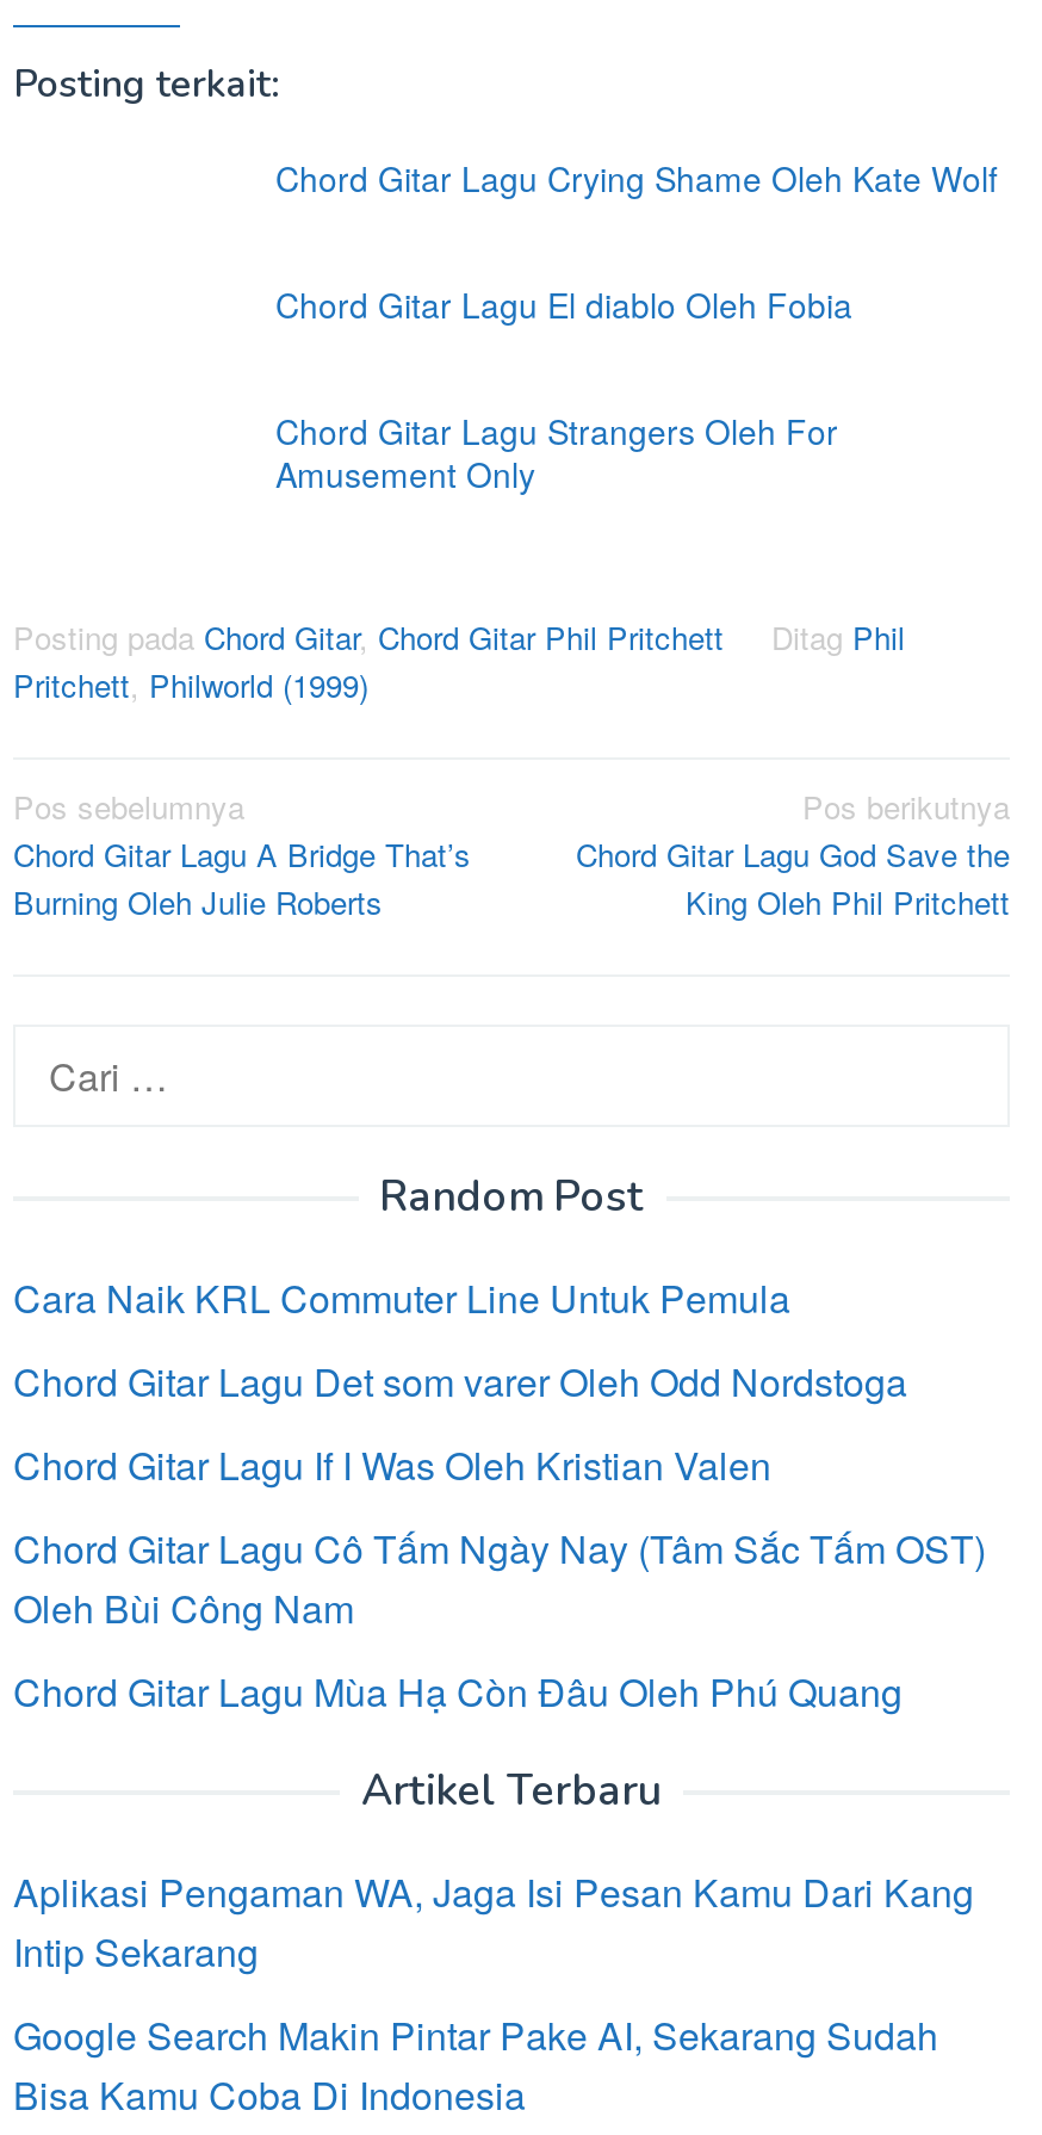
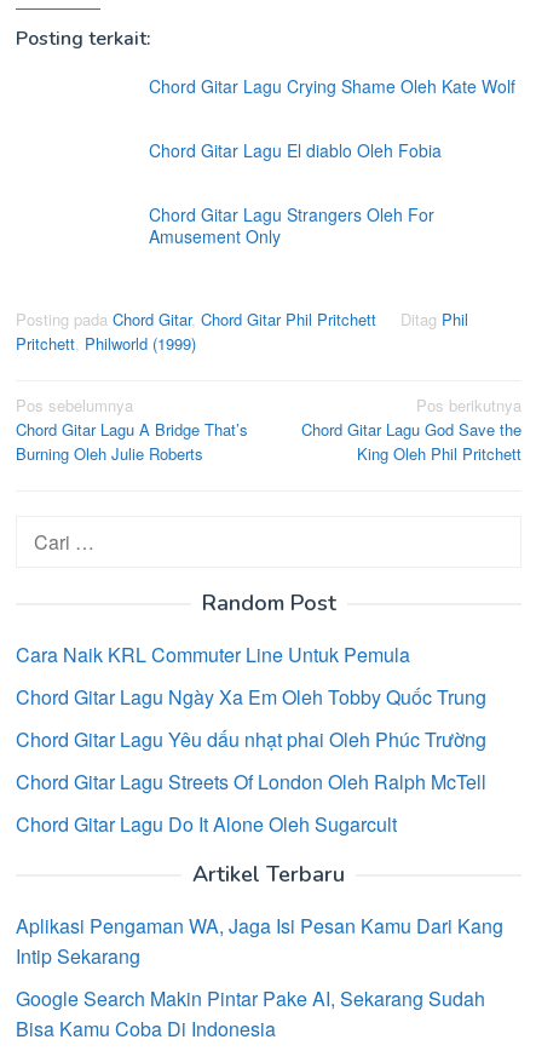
[13,1353,907,1407] Chord Gitar Lagu Det som varer Oleh Odd Nordstoga -> [16,682,486,710] Chord Gitar Lagu Ngày Xa Em Oleh Tobby Quốc Trung
[13,1436,771,1491] Chord Gitar Lagu If I Was Oleh Kristian Valen -> [16,725,486,753] Chord Gitar Lagu Yêu dấu nhạt phai Oleh Phúc Trường
[13,1520,986,1634] Chord Gitar Lagu Cô Tấm Ngày Nay (Tâm Sắc Tấm OST) | Oleh Bùi Công Nam -> [16,767,486,795] Chord Gitar Lagu Streets Of London Oleh Ralph McTell
[13,1663,903,1718] Chord Gitar Lagu Mùa Hạ Còn Đâu Oleh Phú Quang -> [16,809,397,837] Chord Gitar Lagu Do It Alone Oleh Sugarcult

